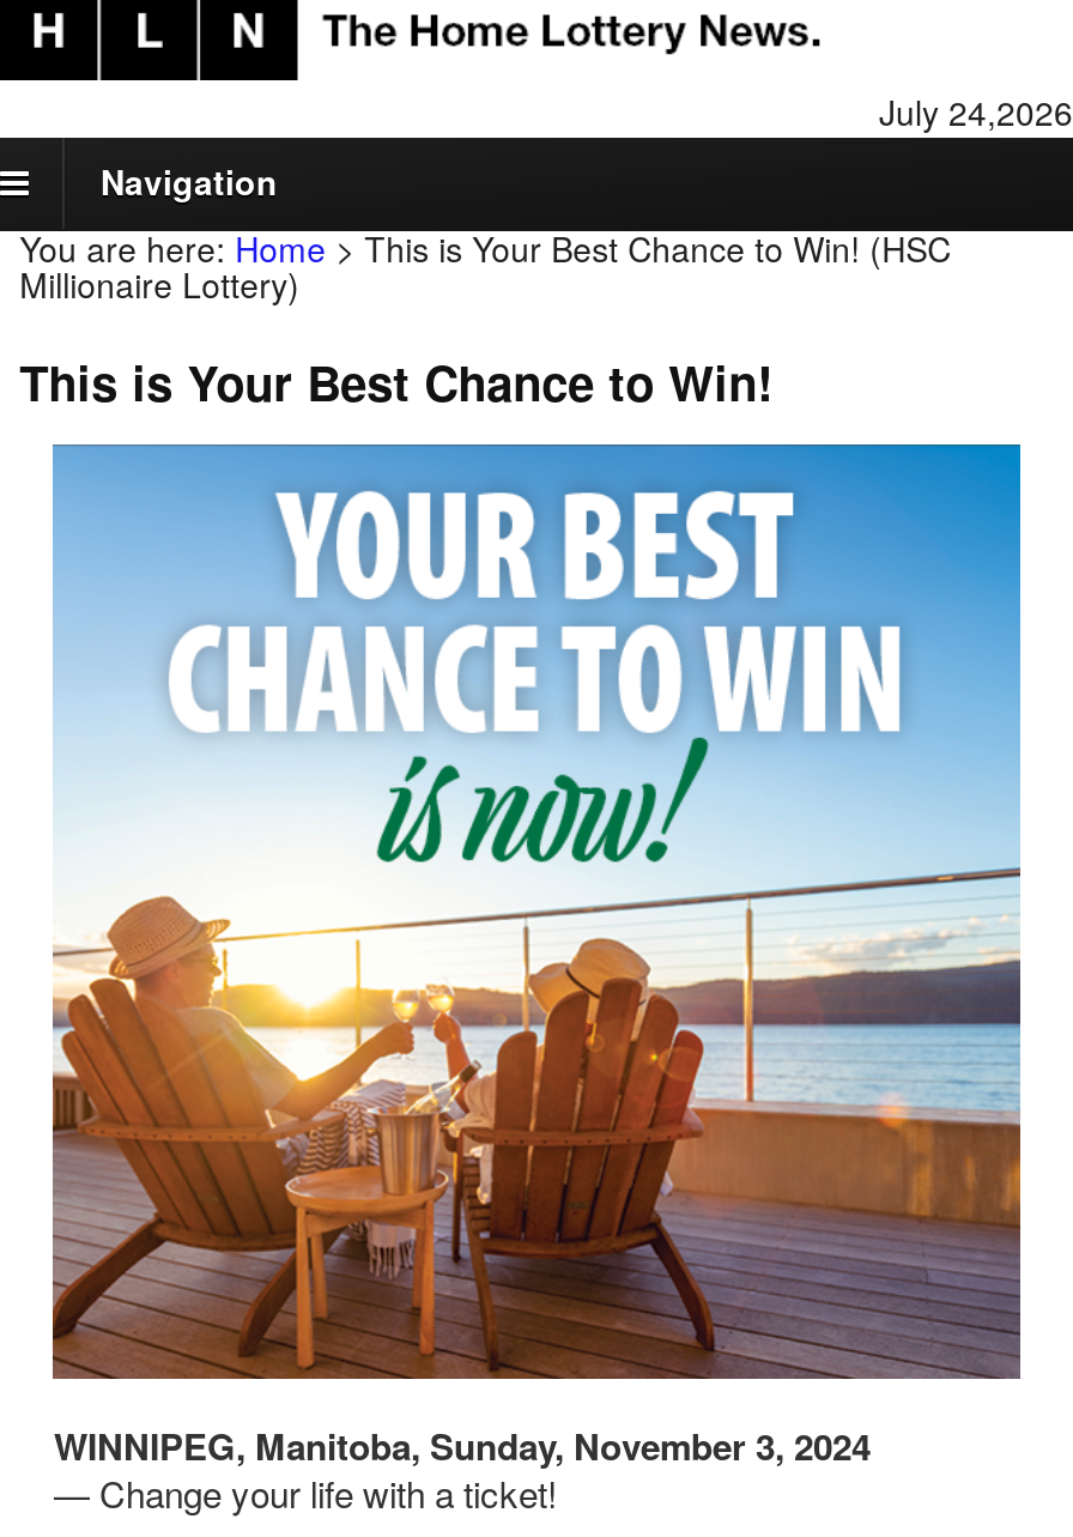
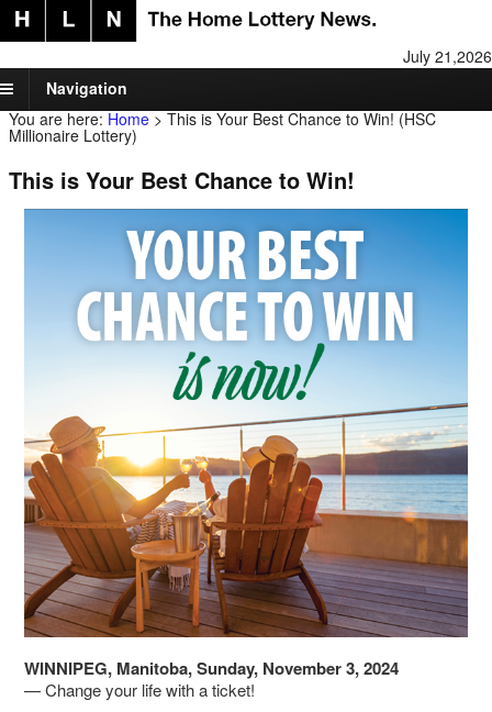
[879,87,1073,135] July 24,2026 -> [403,45,492,67] July 21,2026

